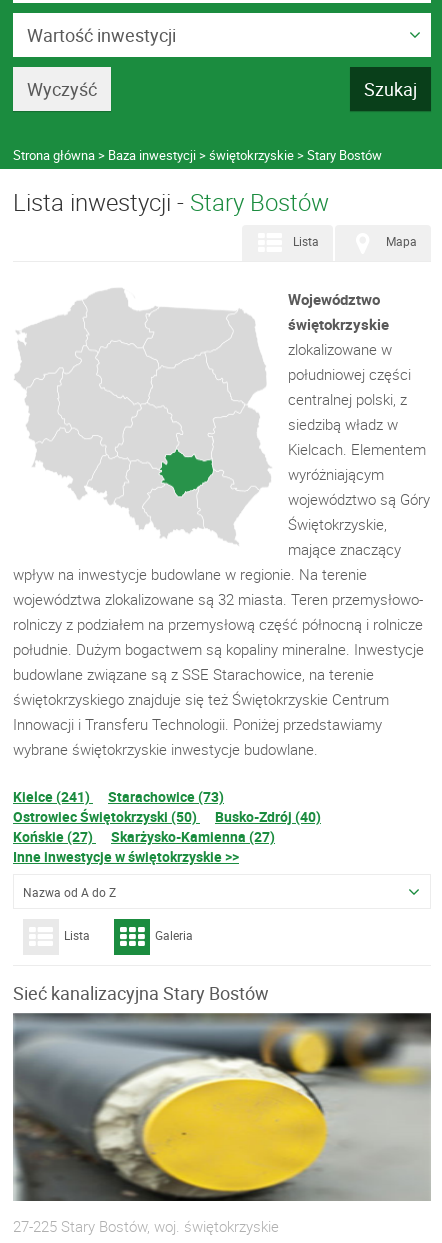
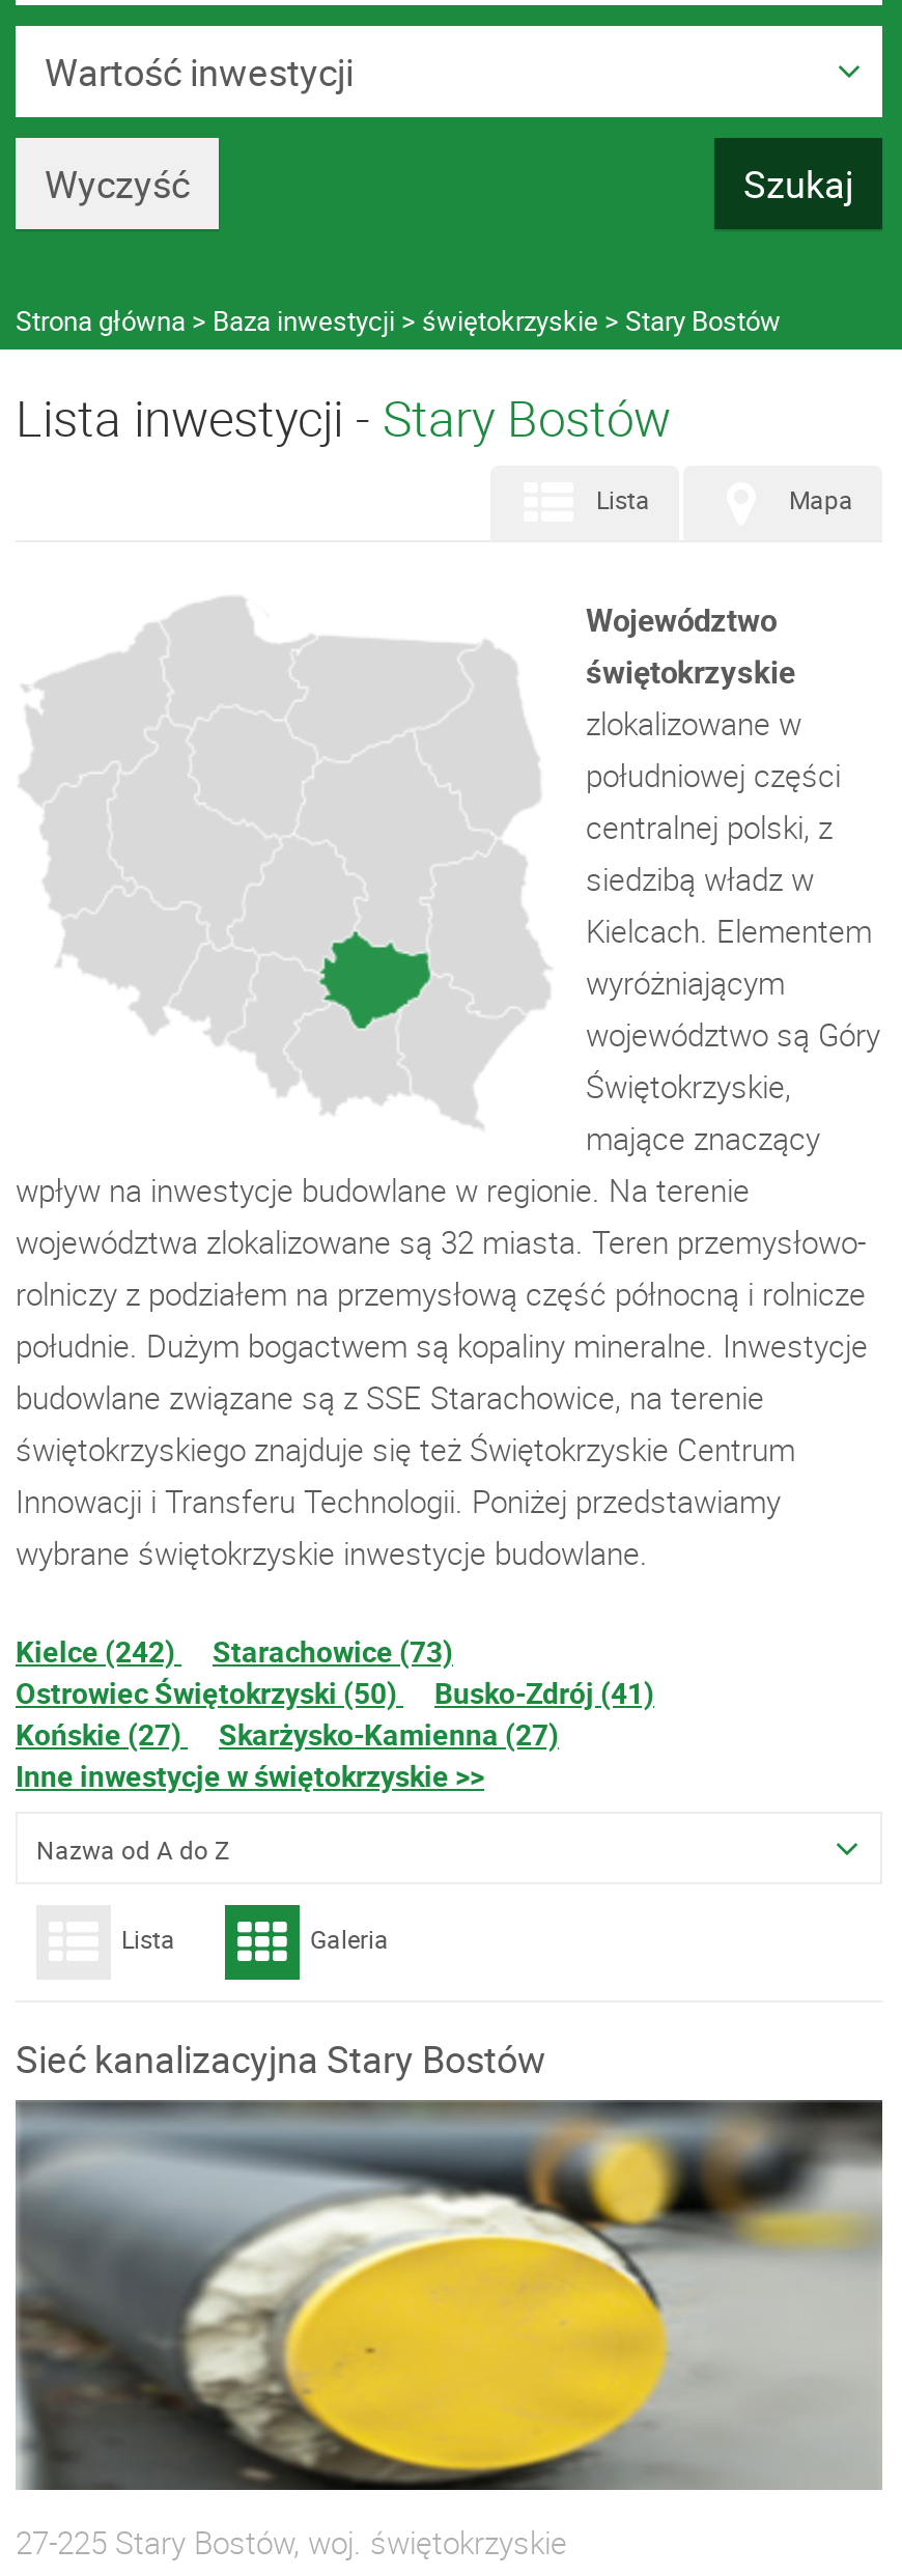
[13,787,224,806] Kielce (241) Starachowice (73) -> [16,1631,453,1671] Kielce (242) Starachowice (73)
[13,807,321,826] Ostrowiec Świętokrzyski (50) Busko-Zdrój (40) -> [16,1673,654,1712] Ostrowiec Świętokrzyski (50) Busko-Zdrój (41)

